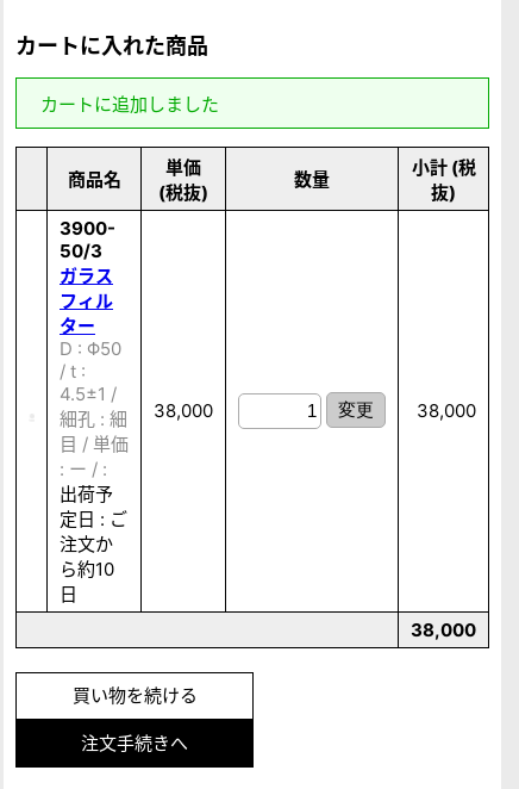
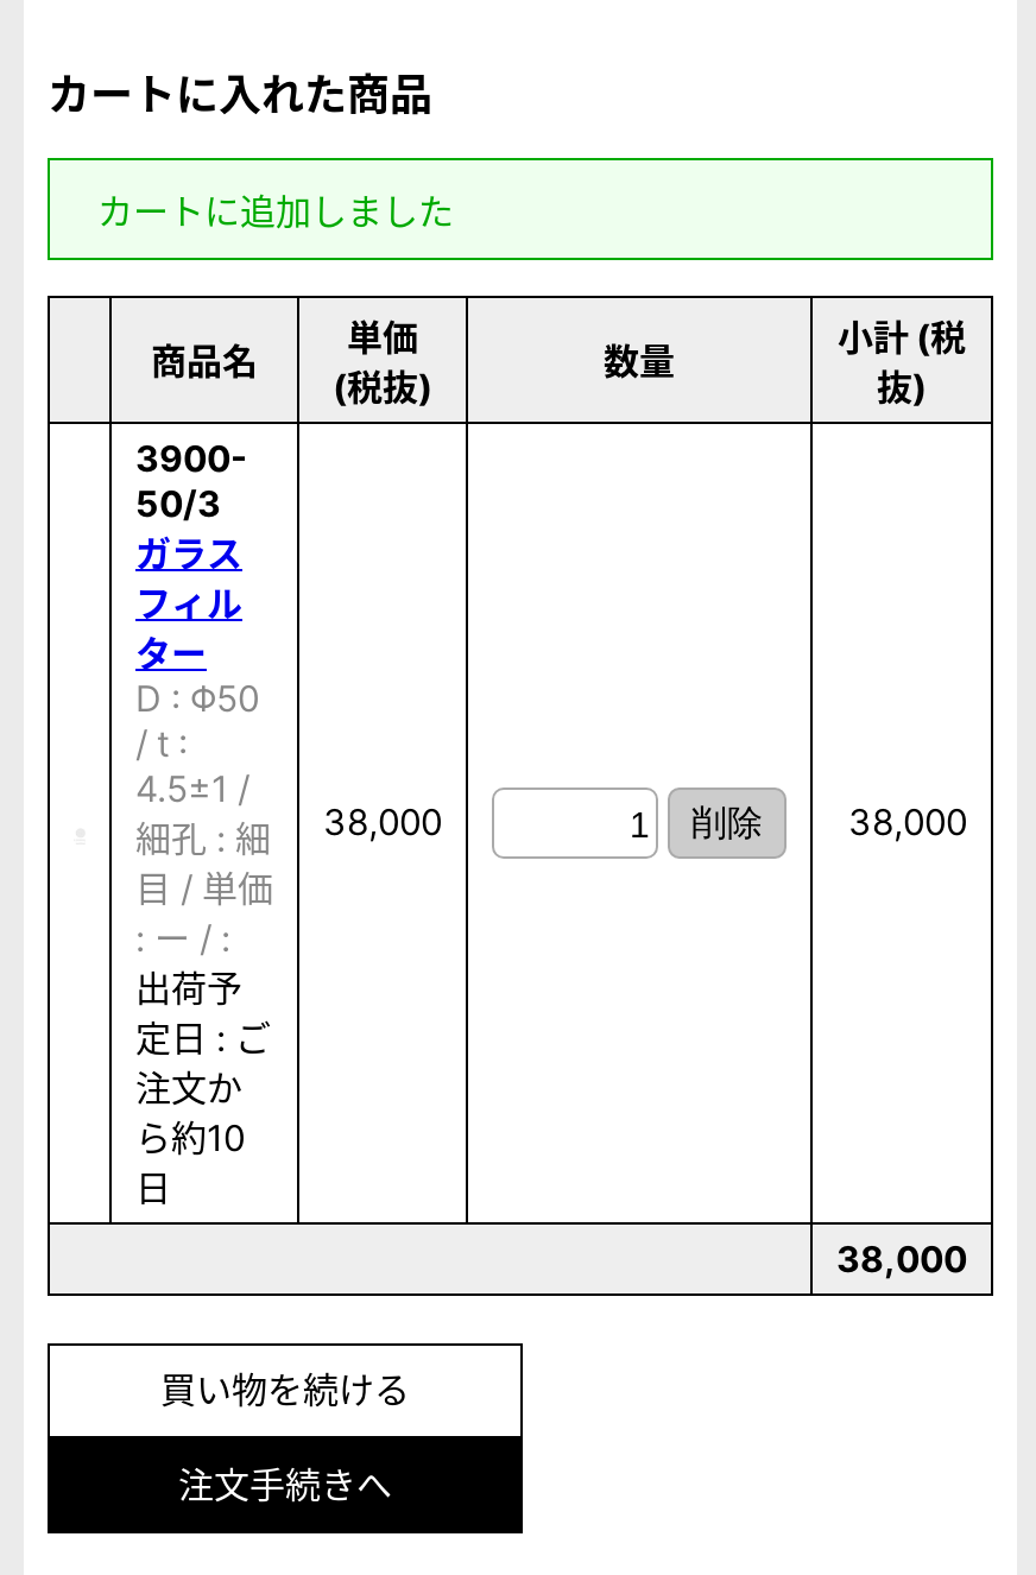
[338,399,374,420] 変更 -> [691,802,763,842] 削除

